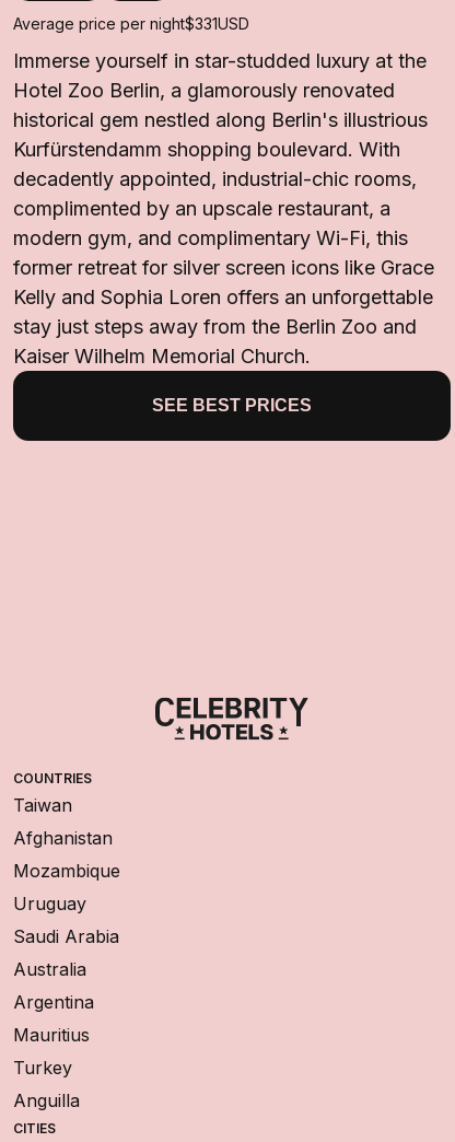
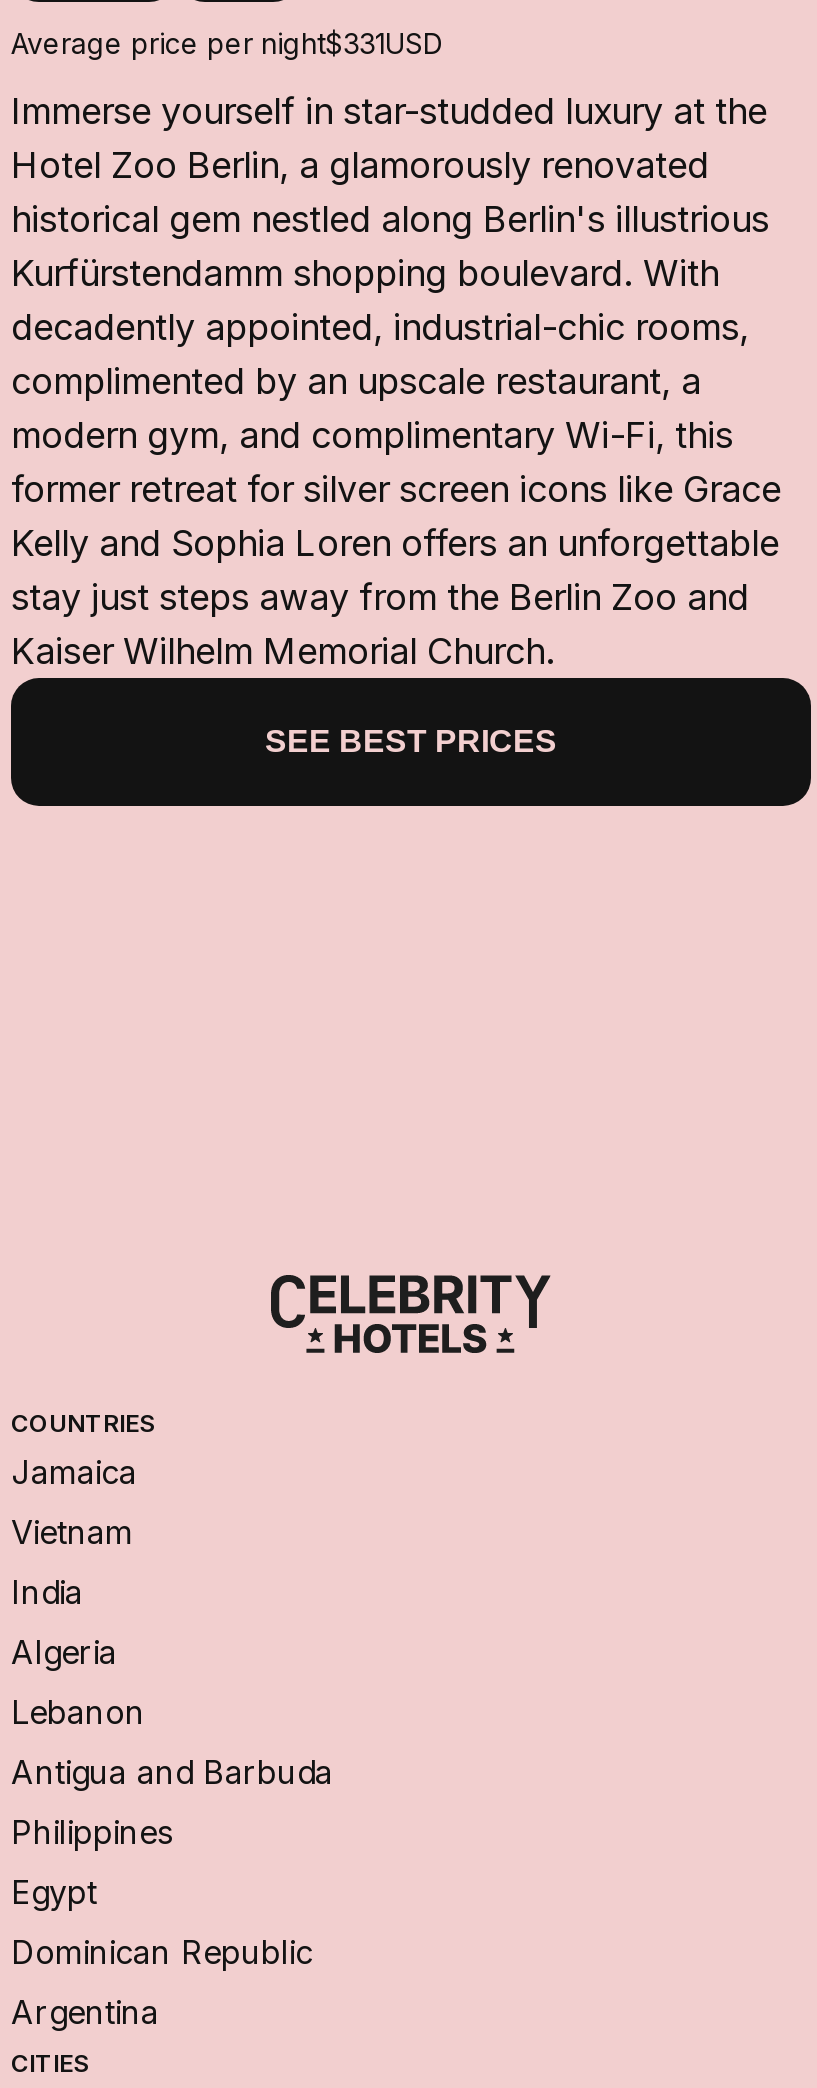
[13,794,120,980] Taiwan | Afghanistan | Mozambique | Uruguay | Saudi Arabia | Australia -> [11,1451,333,1971] Jamaica | Vietnam | India | Algeria | Lebanon | Antigua and Barbuda | Philippines | Egypt | Dominican Republic
moved [13,990,94,1012] -> [11,1991,159,2031]: Argentina
[13,1023,90,1111] Mauritius | Turkey | Anguilla -> none

